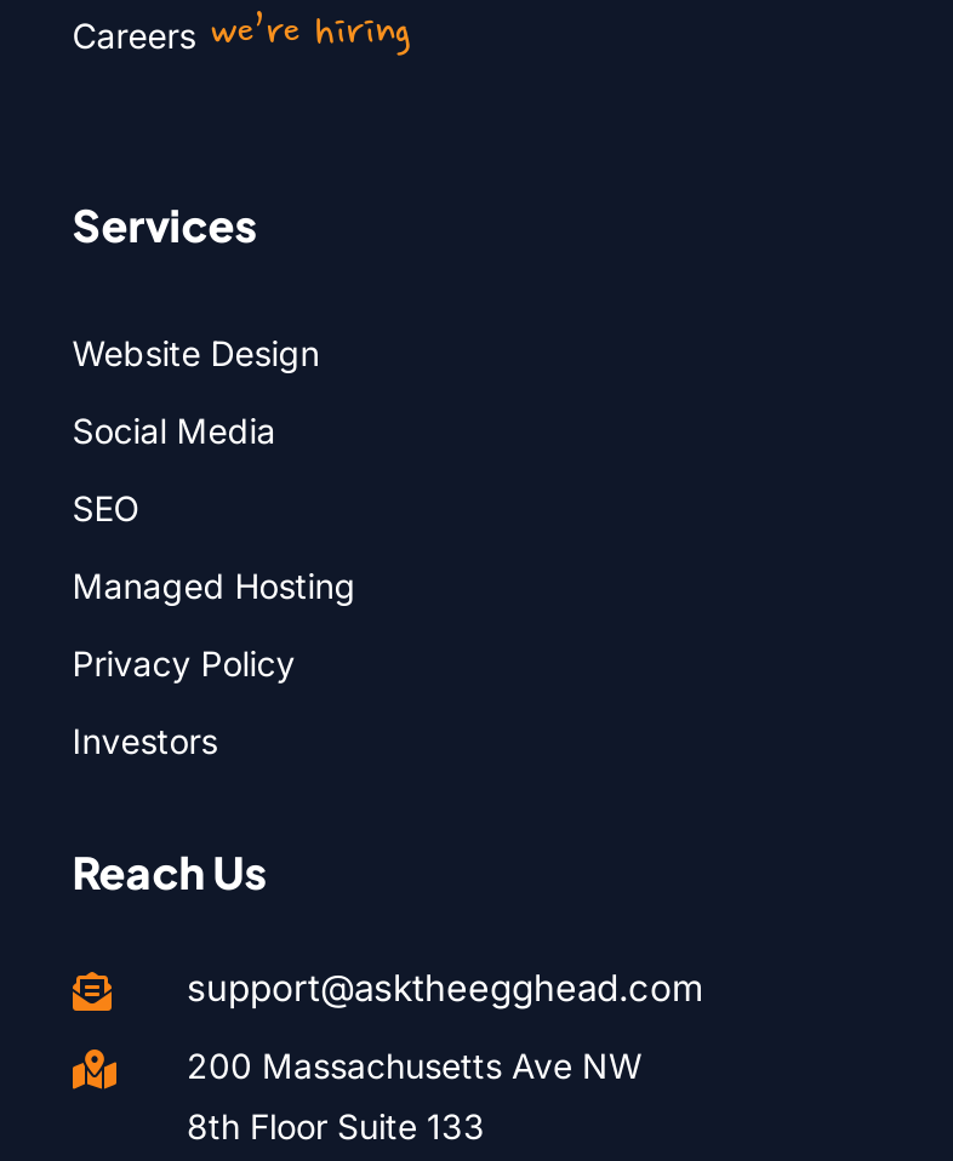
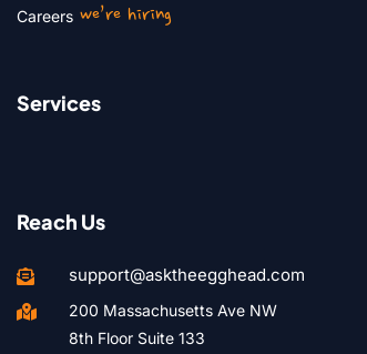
[72,333,356,762] Website Design | Social Media | SEO | Managed Hosting | Privacy Policy | Investors -> none

